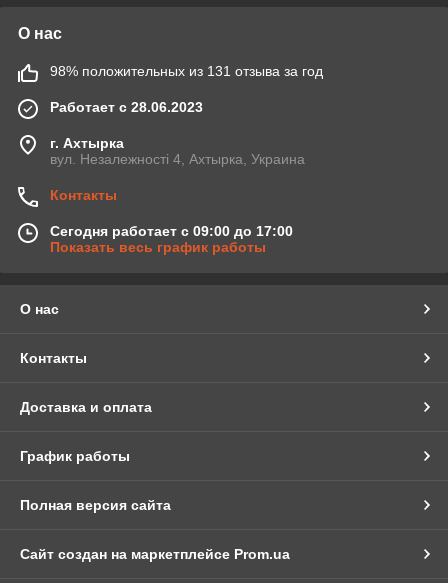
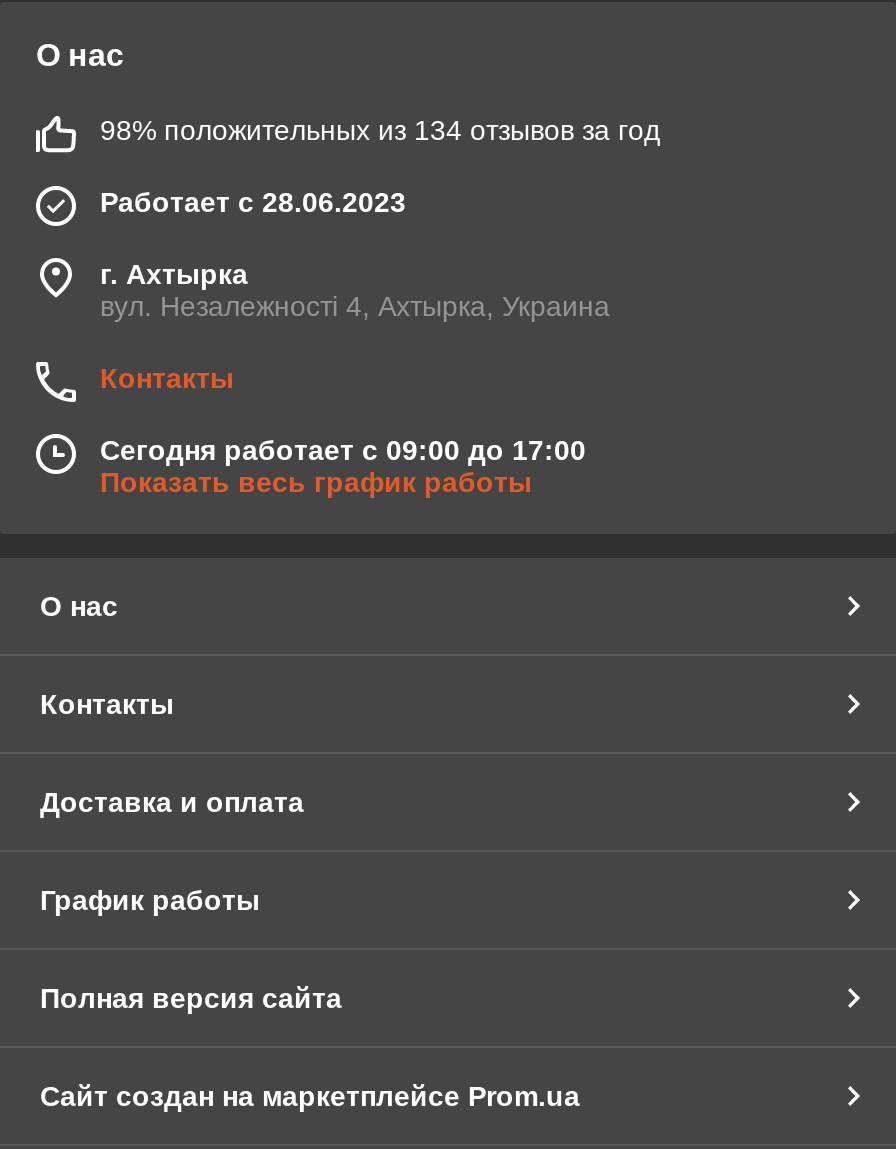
[50,63,323,79] 98% положительных из 131 отзыва за год -> [100,114,660,146] 98% положительных из 134 отзывов за год

